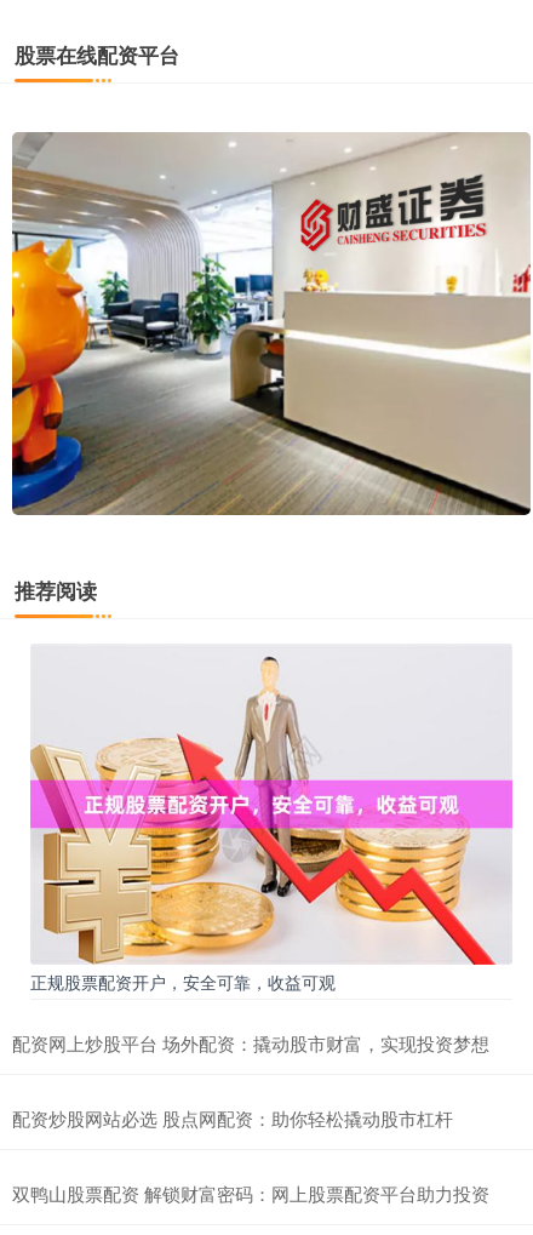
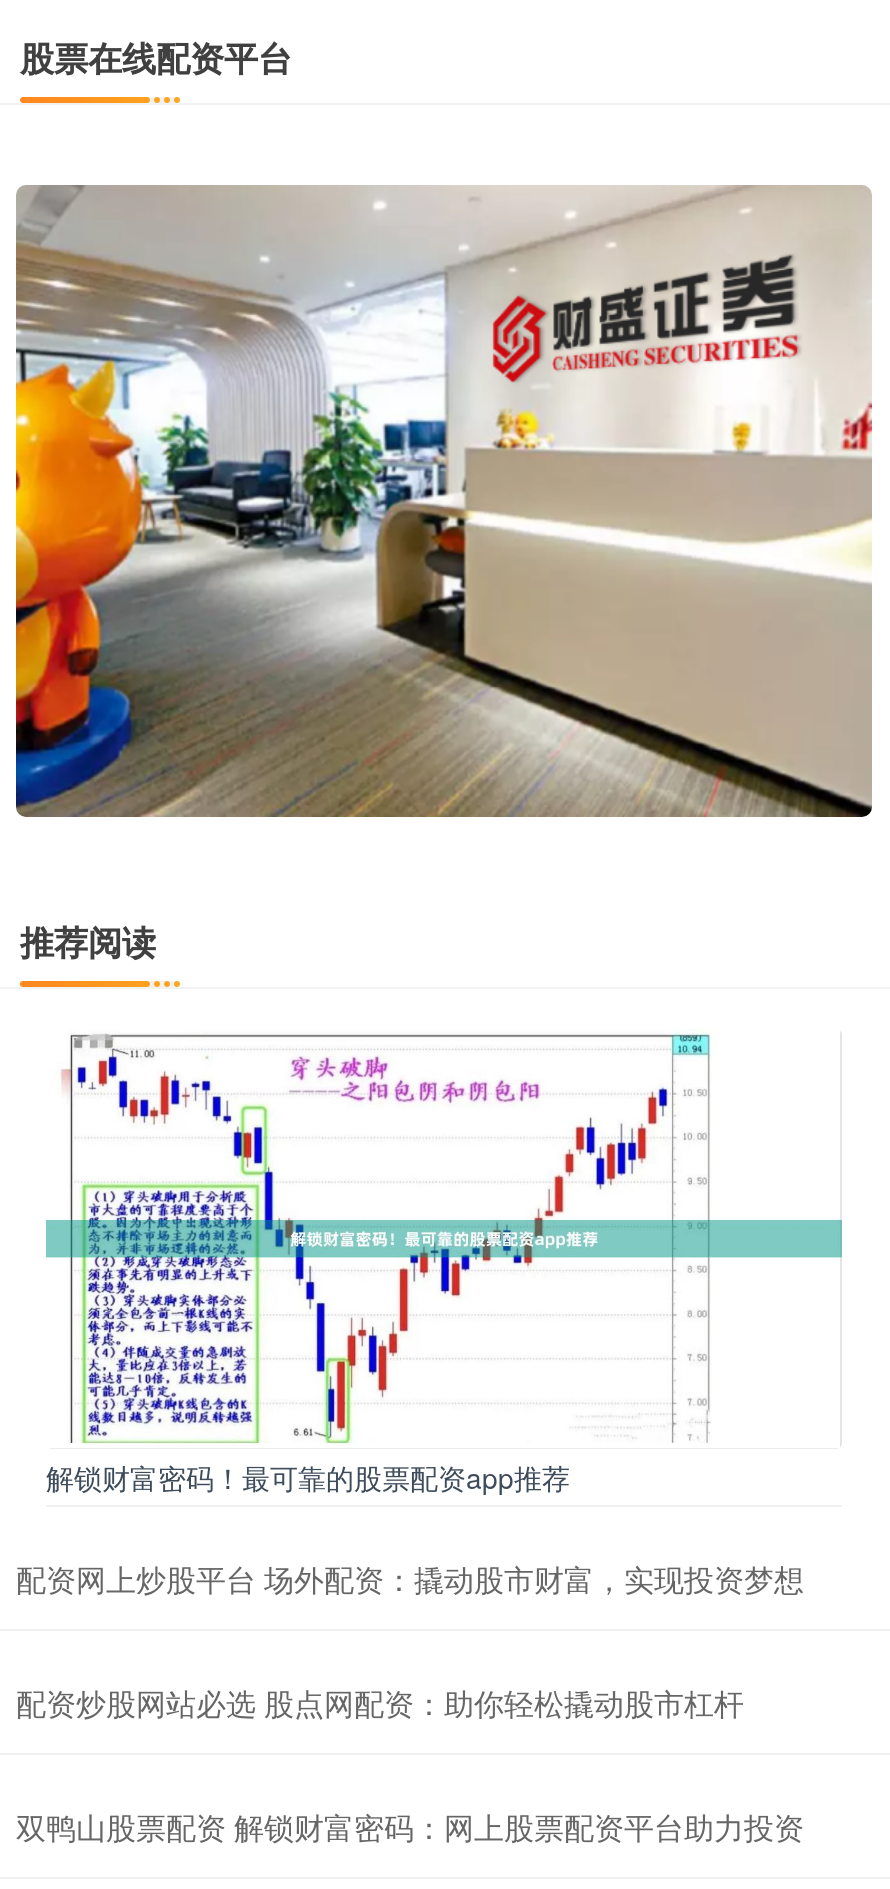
[29,656,514,994] [image] | 正规股票配资开户，安全可靠，收益可观 -> [46,1033,842,1498] [image] | 解锁财富密码！最可靠的股票配资app推荐

